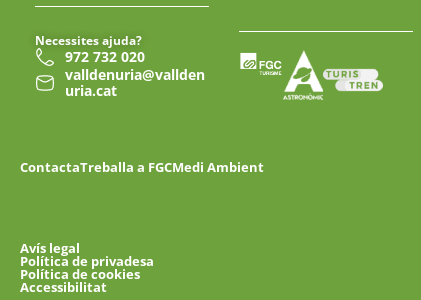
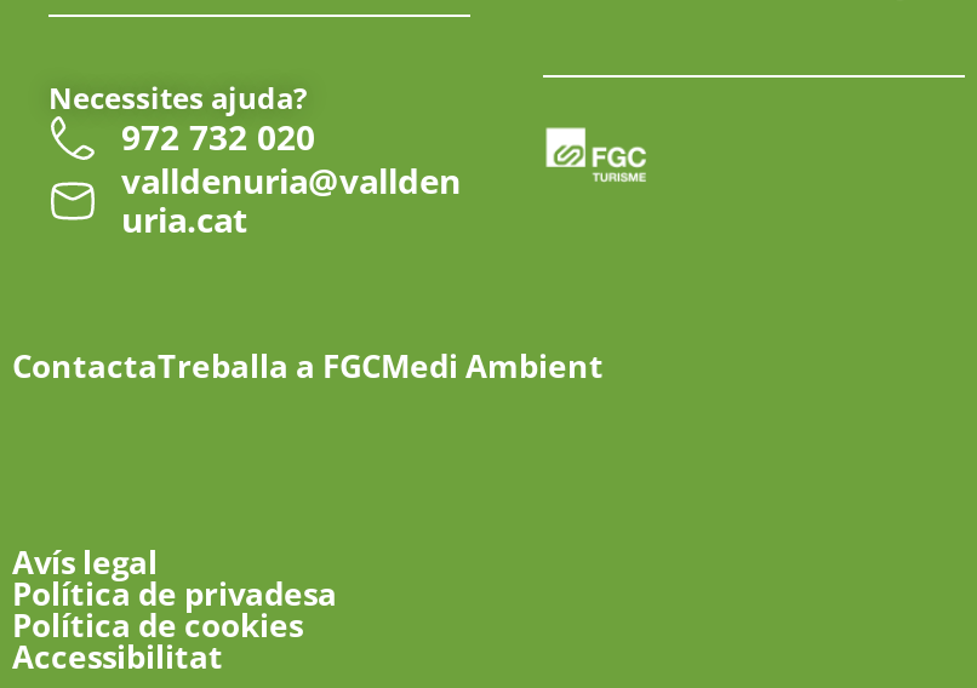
[282,50,384,101] [image] -> none

